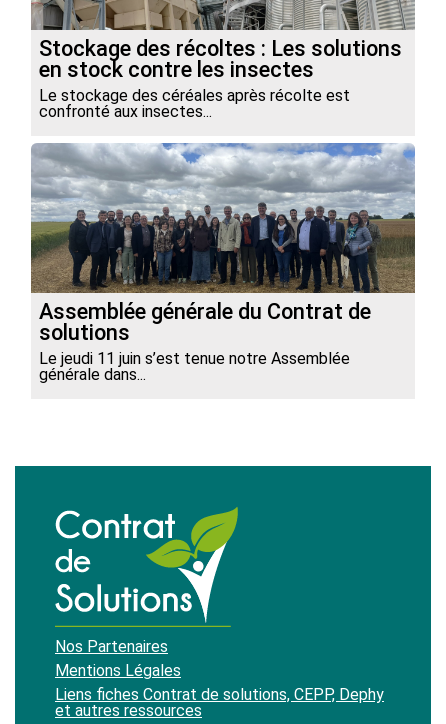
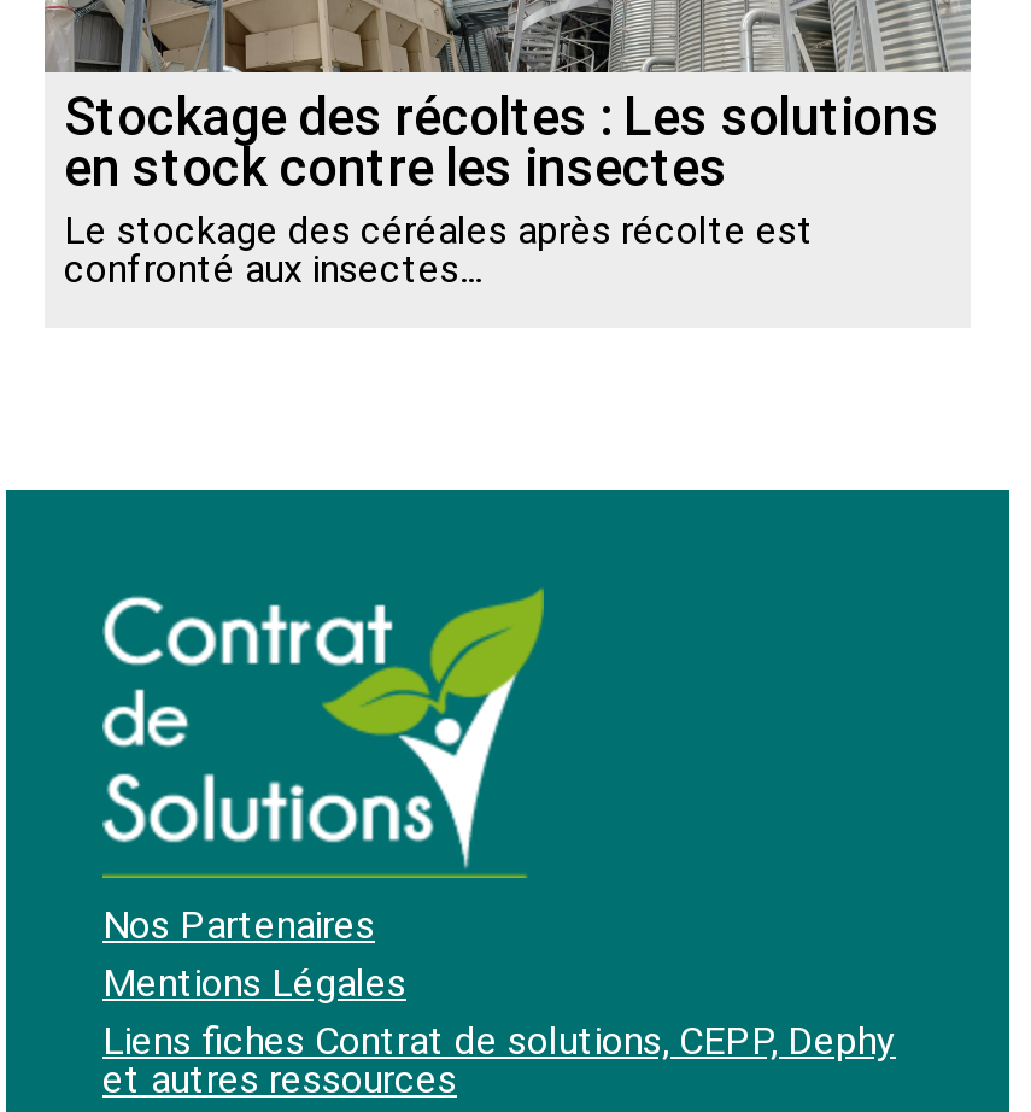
[31,142,415,384] [image] | Assemblée générale du Contrat de | solutions | Le jeudi 11 juin s’est tenue notre Assemblée | générale dans... -> none

